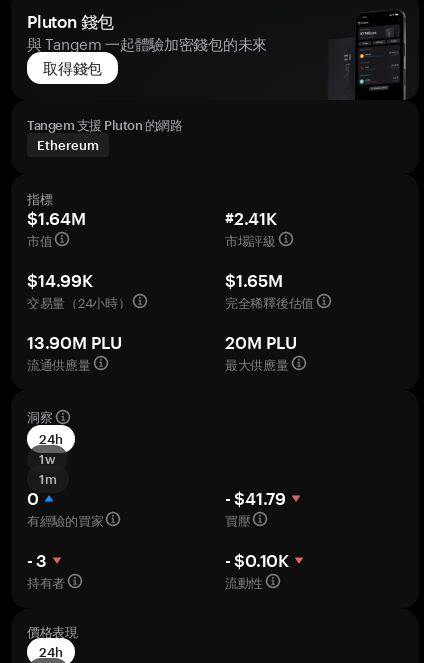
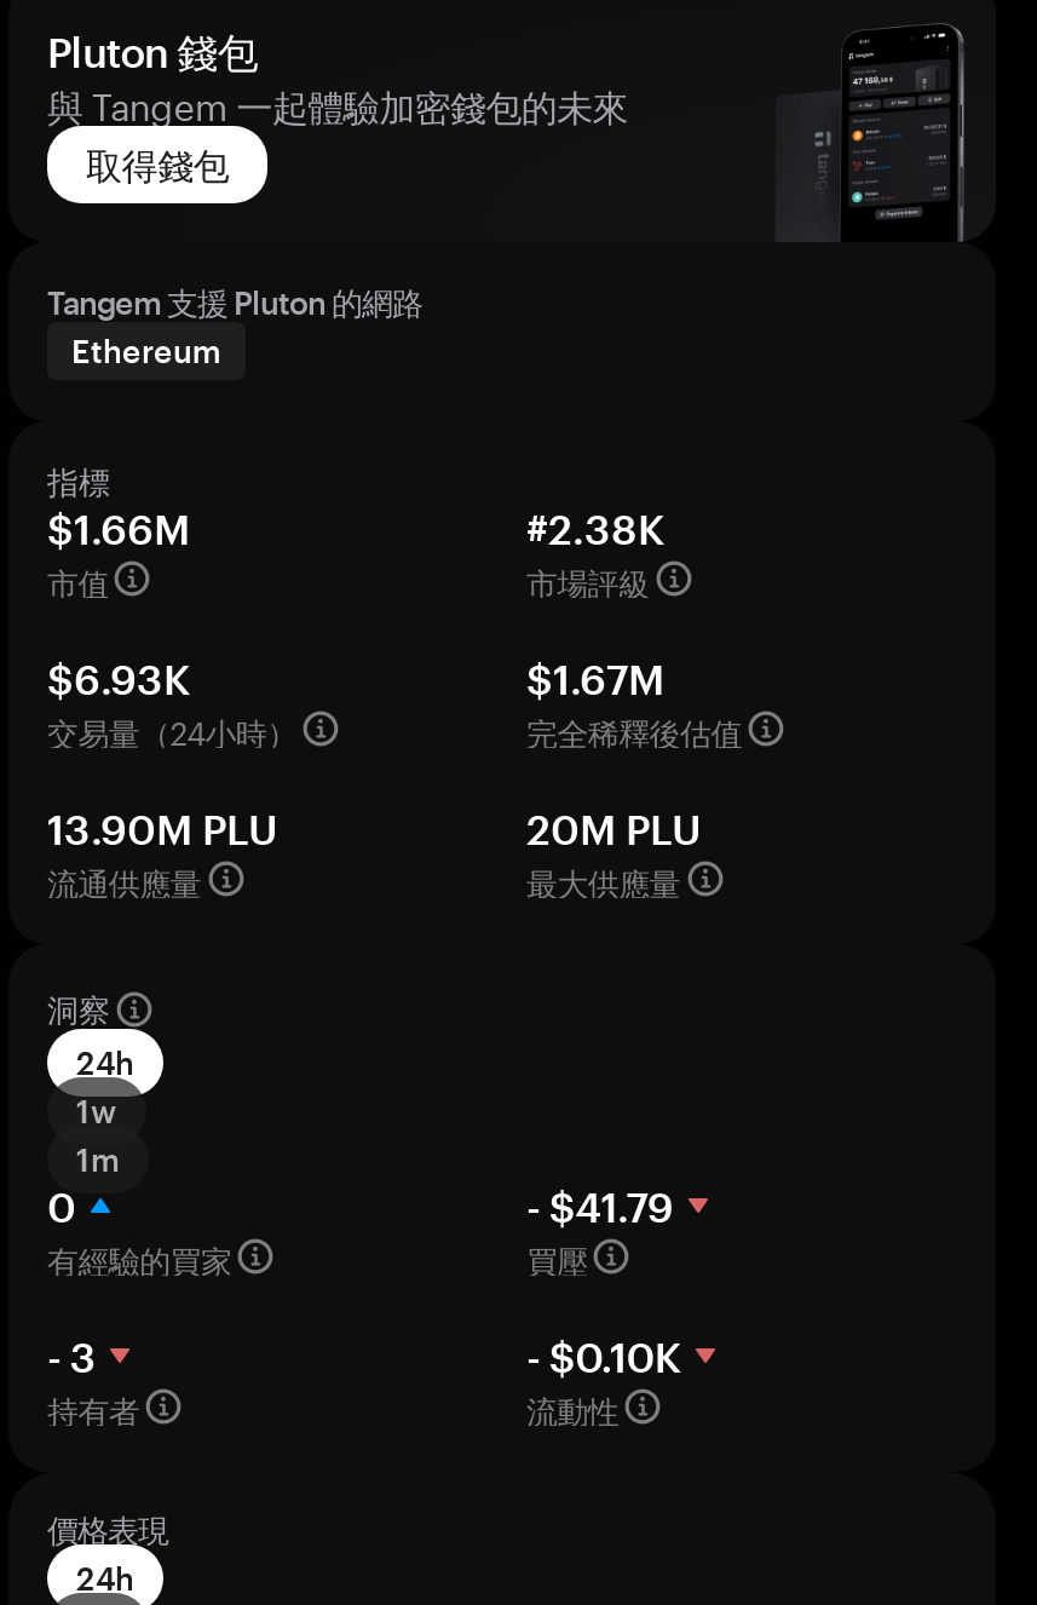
[27,208,86,228] $1.64M -> [47,504,190,552] $1.66M
[225,208,277,228] #2.41K -> [526,504,664,552] #2.38K
[27,270,93,290] $14.99K -> [47,654,190,702] $6.93K
[225,270,283,290] $1.65M -> [526,654,664,702] $1.67M

